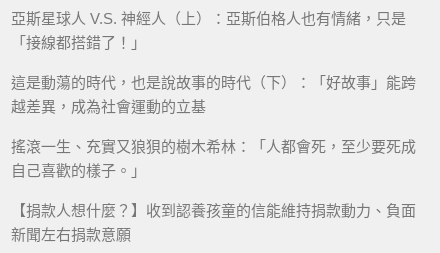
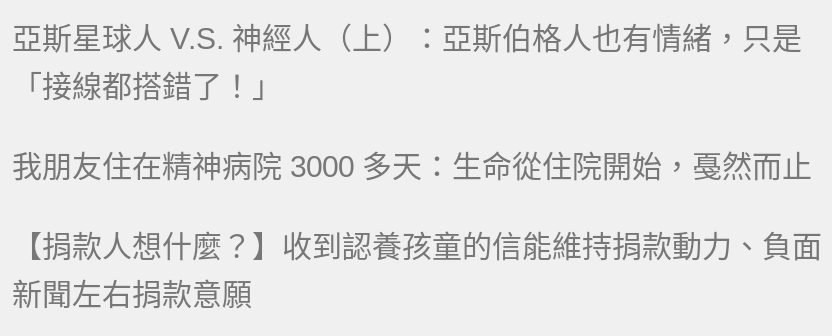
[11,74,416,179] 這是動蕩的時代，也是說故事的時代（下）：「好故事」能跨 | 越差異，成為社會運動的立基 | 搖滾一生、充實又狼狽的樹木希林：「人都會死，至少要死成 | 自己喜歡的樣子。」 -> [12,150,812,184] 我朋友住在精神病院 3000 多天：生命從住院開始，戞然而止

